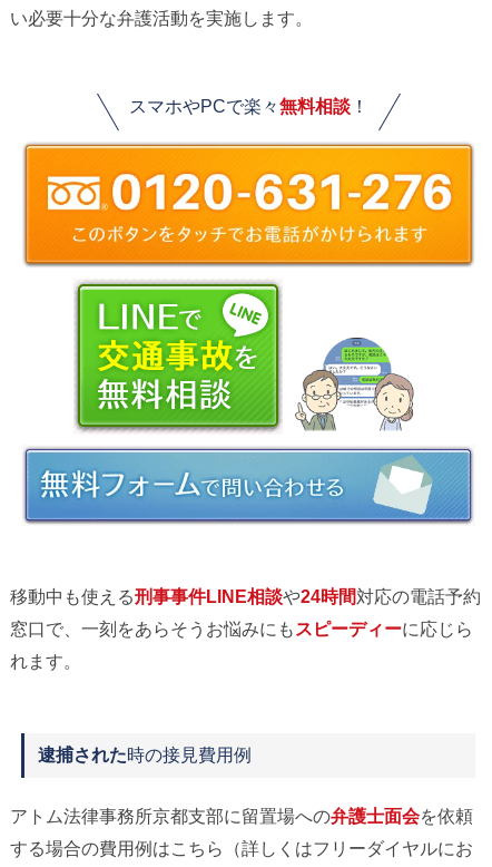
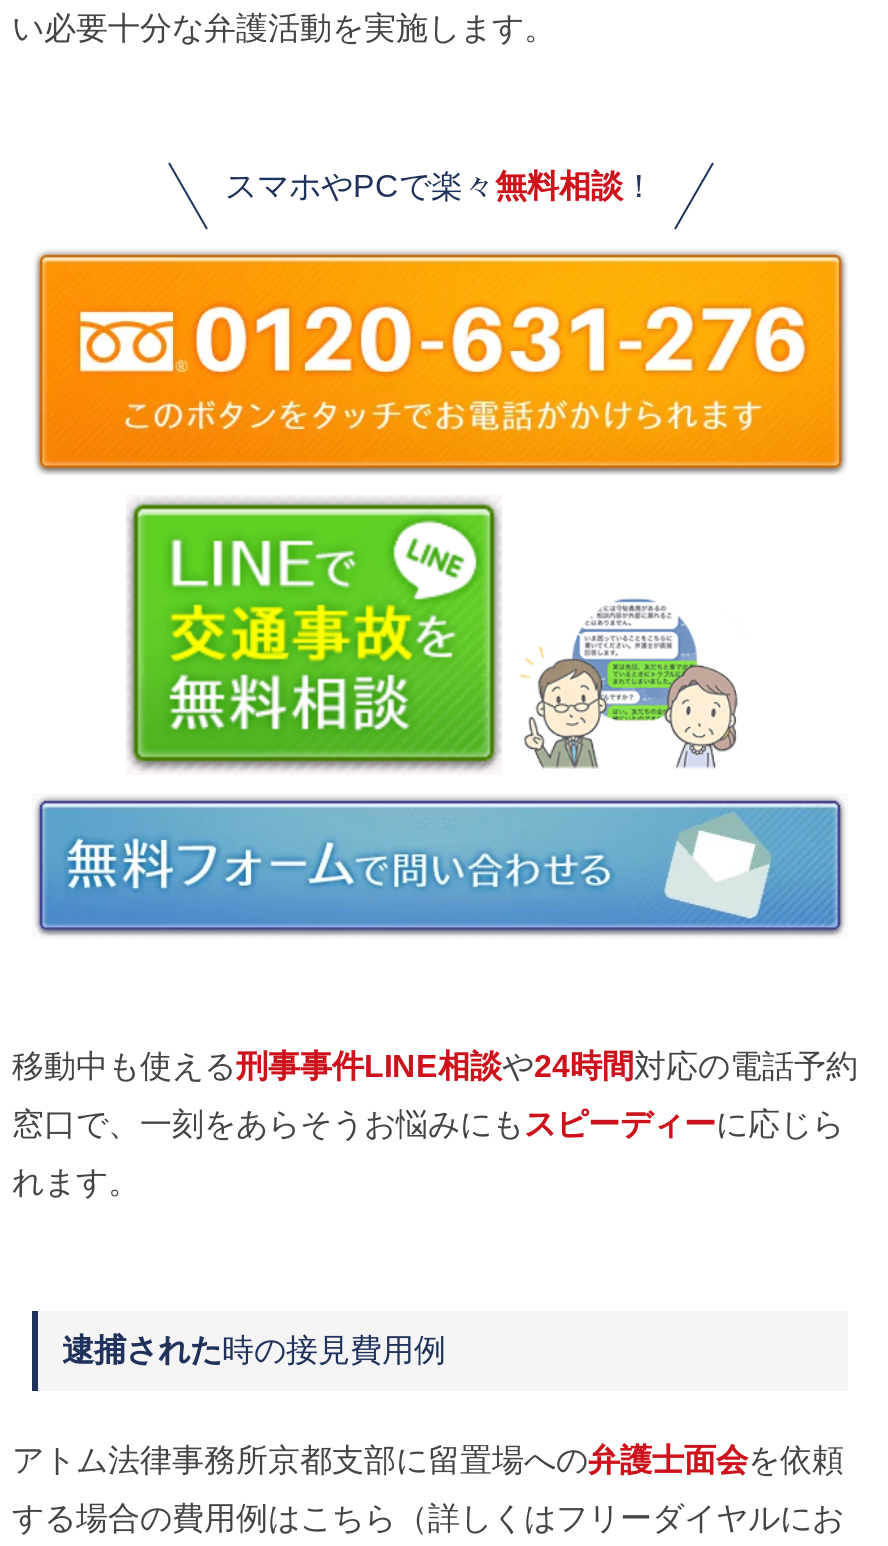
[326,338,392,406] [image] -> [580,603,698,721] [image]

